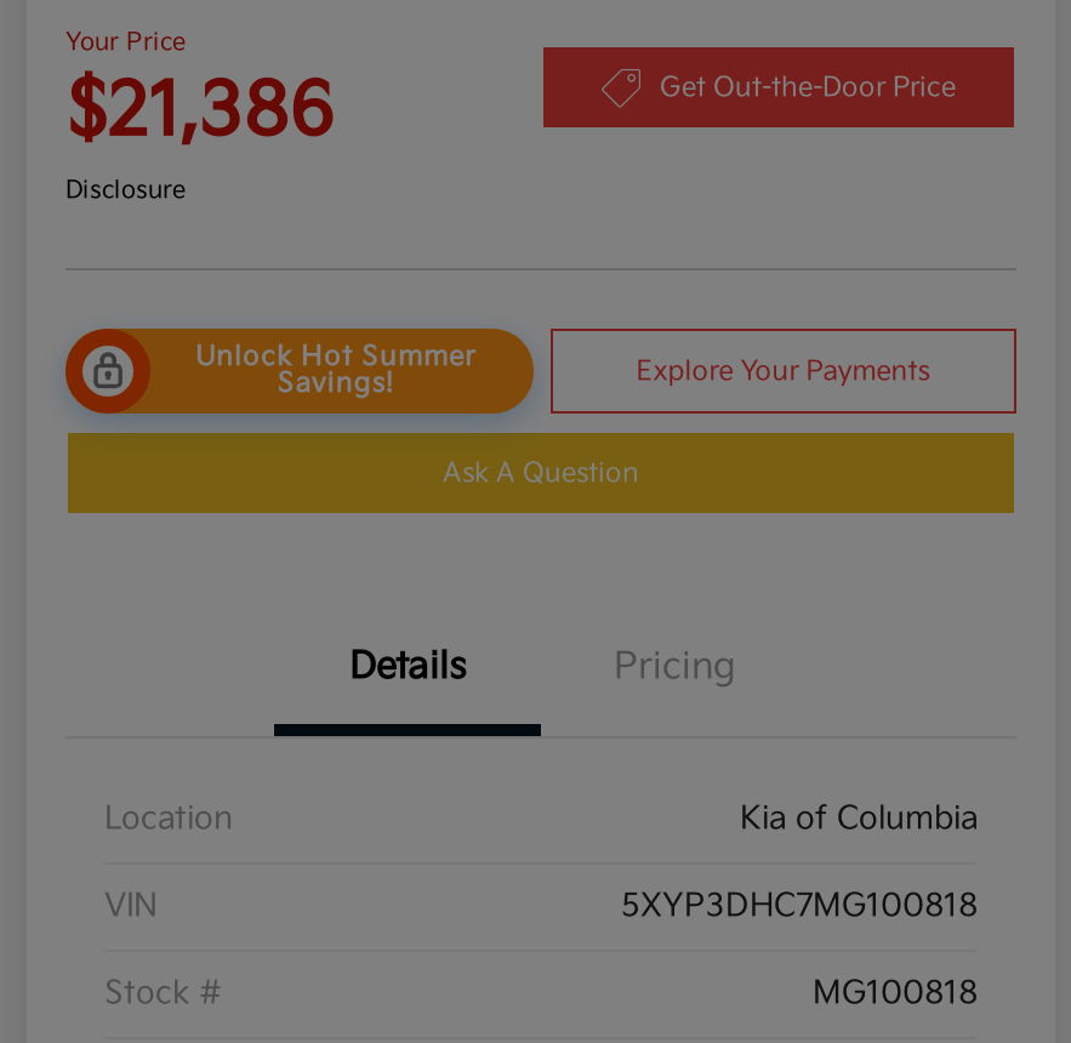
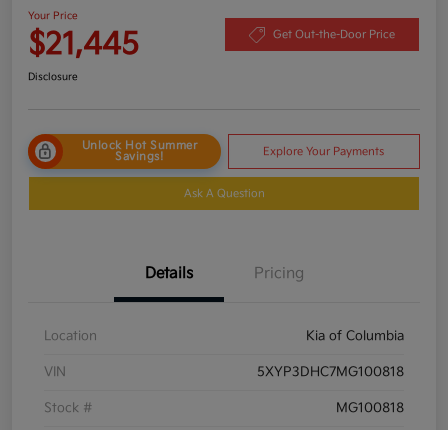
[65,69,335,156] $21,386 -> [28,27,139,63] $21,445

